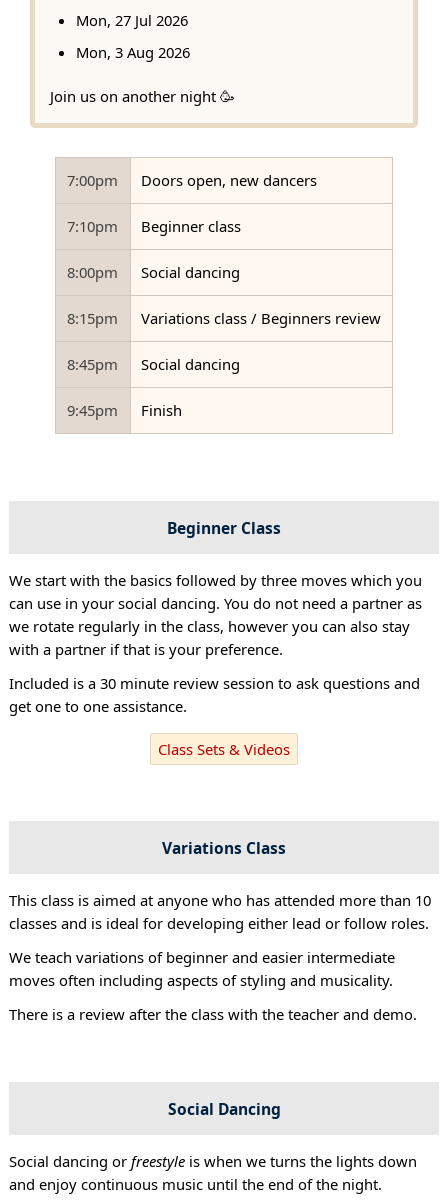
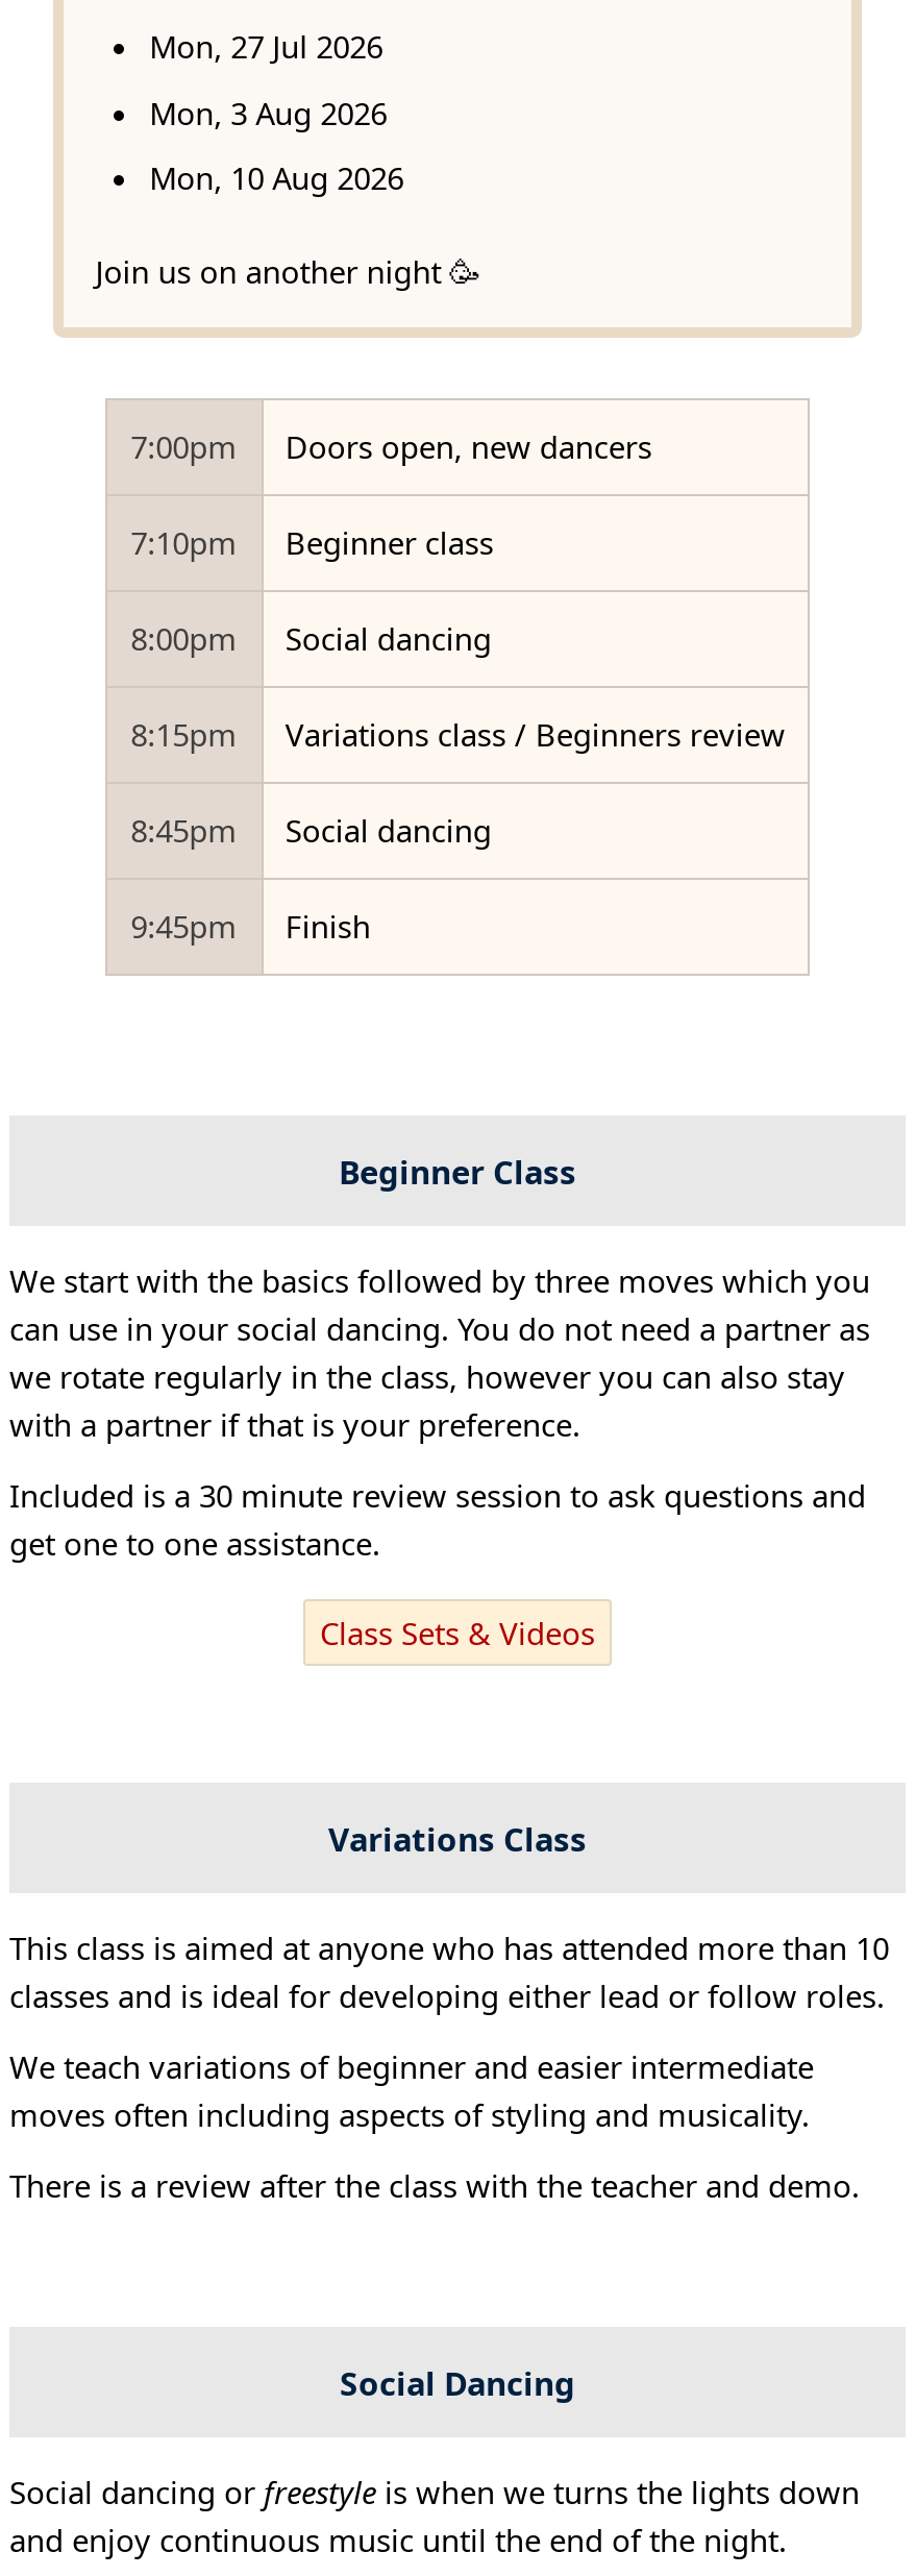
none -> [149,157,403,199] Mon, 10 Aug 2026

